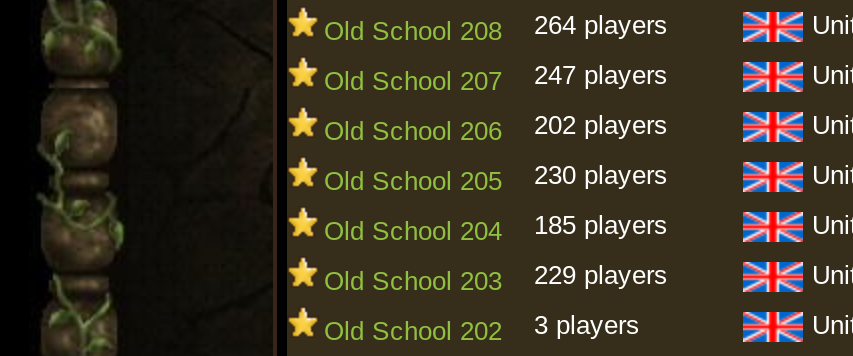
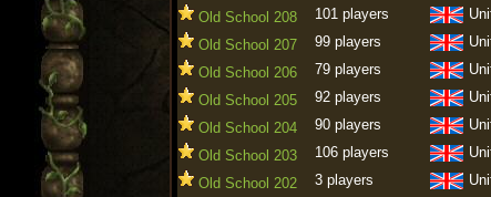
[324,10,668,46] Old School 208 264 players -> [198,6,388,25] Old School 208 101 players
[324,60,668,96] Old School 207 247 players -> [198,33,381,53] Old School 207 99 players
[324,110,668,146] Old School 206 202 players -> [198,61,381,81] Old School 206 79 players
[324,160,668,196] Old School 205 230 players -> [198,89,381,108] Old School 205 92 players
[324,210,668,246] Old School 204 185 players -> [198,116,381,136] Old School 204 90 players
[324,260,668,296] Old School 203 229 players -> [198,144,388,164] Old School 203 106 players

